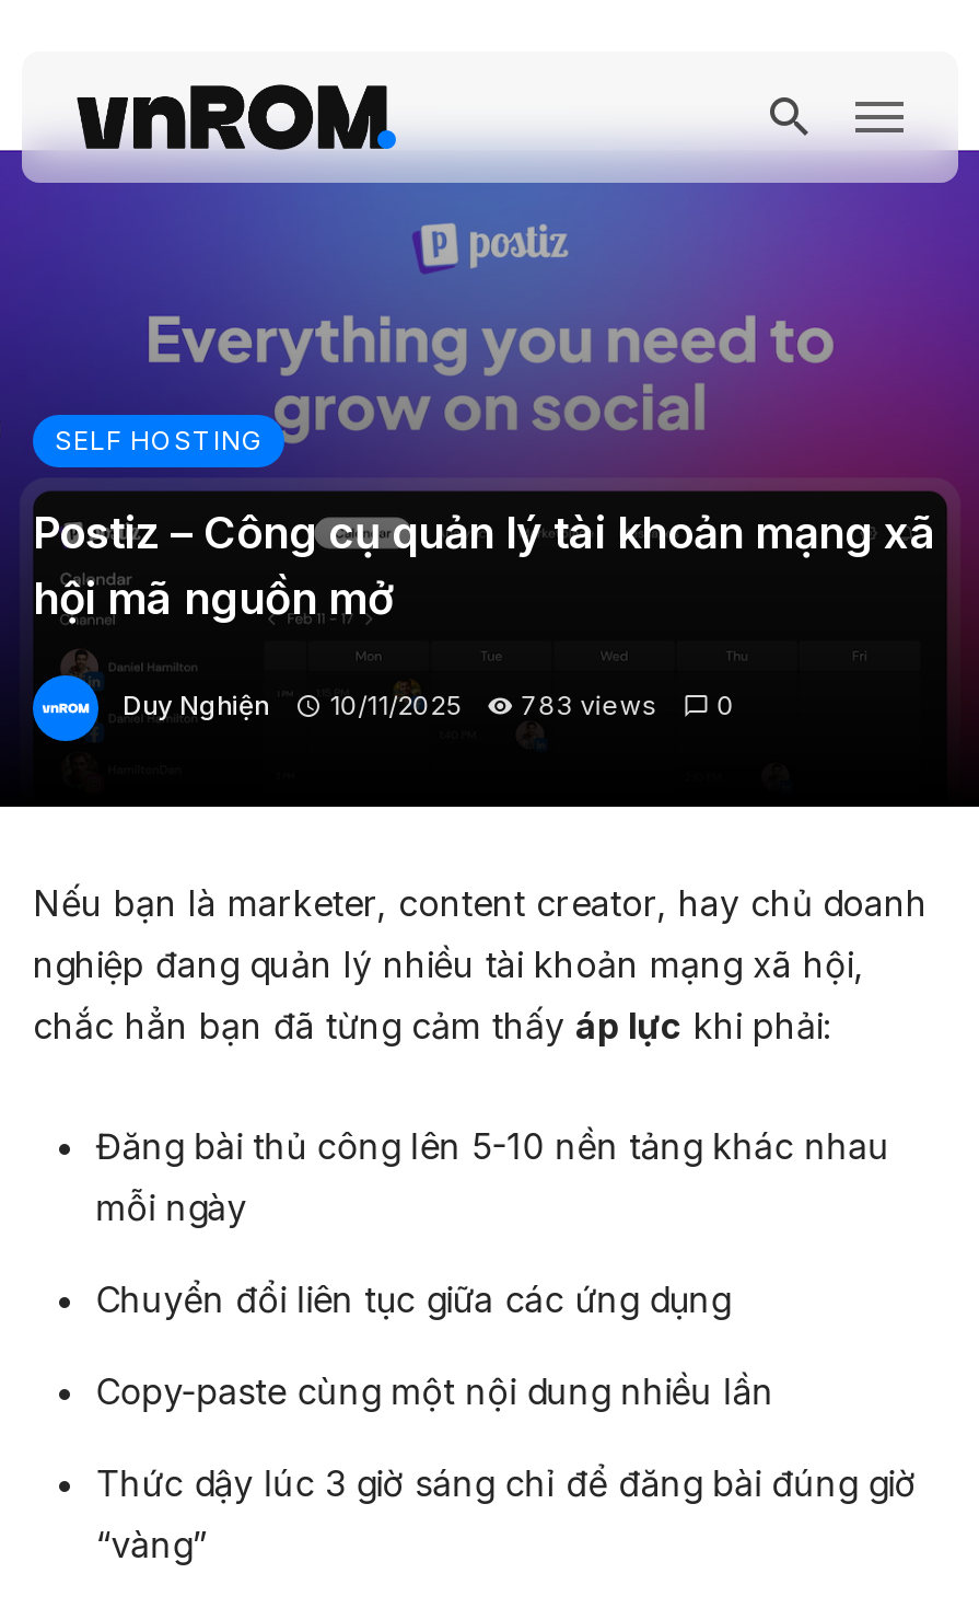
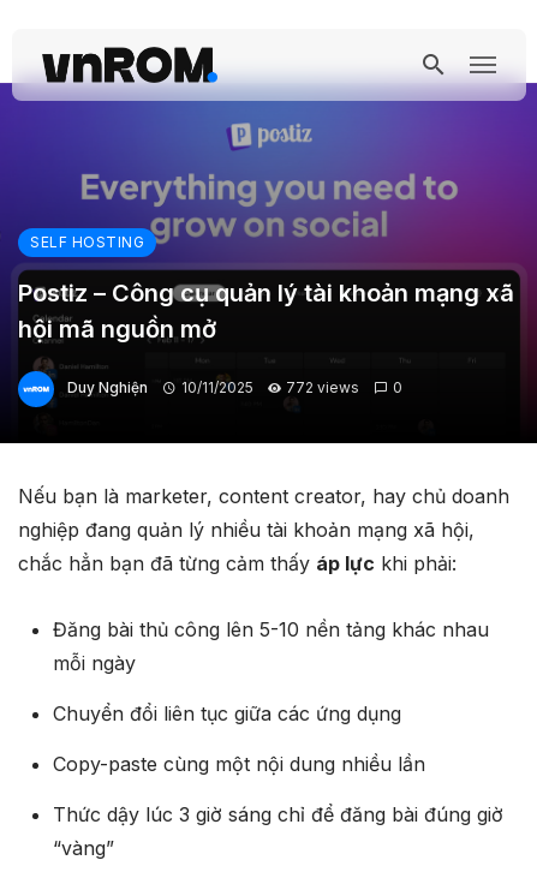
[123,689,735,722] Duy Nghiện 10/11/2025 783 views 0 -> [67,379,402,397] Duy Nghiện 10/11/2025 772 views 0

